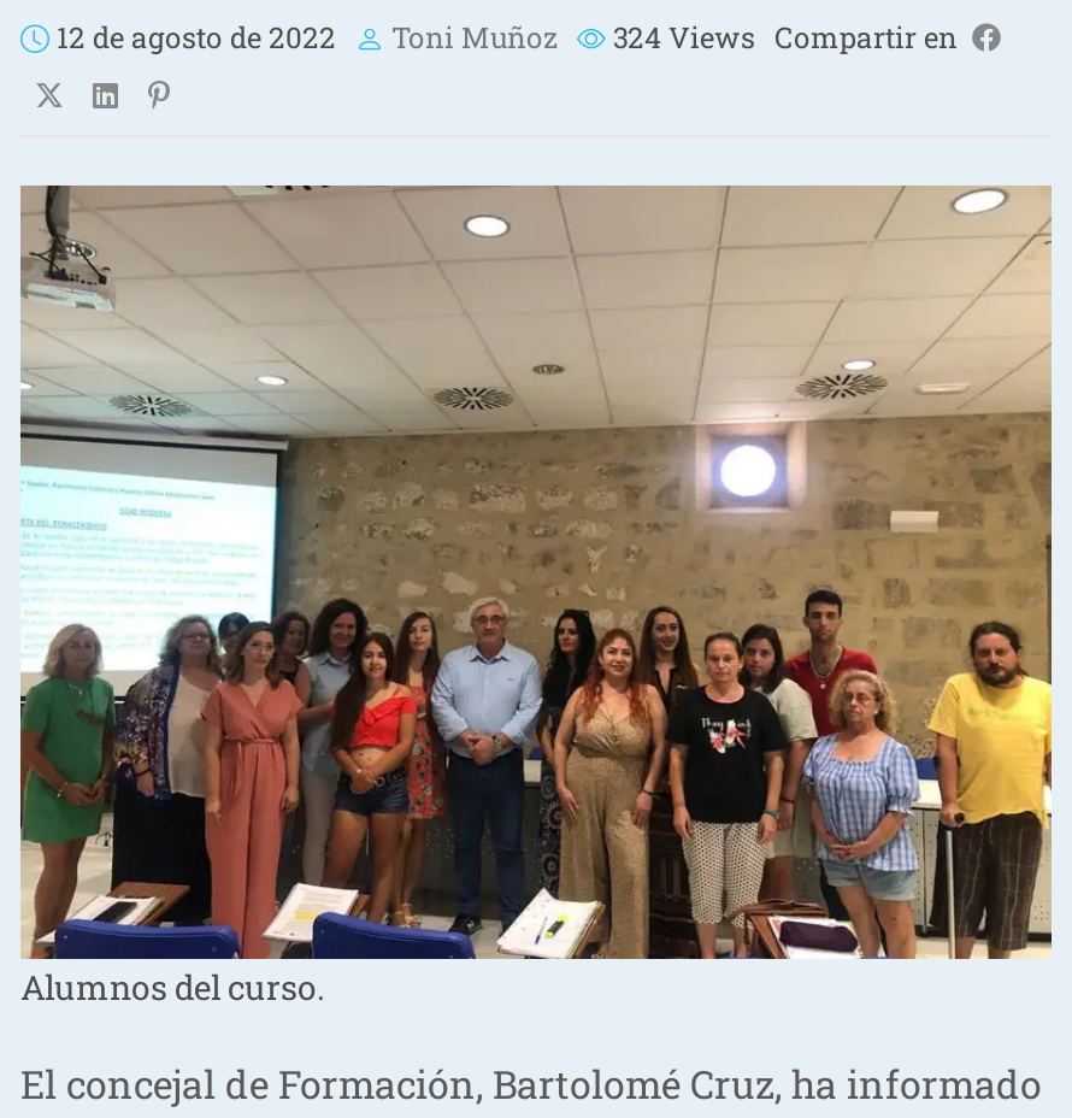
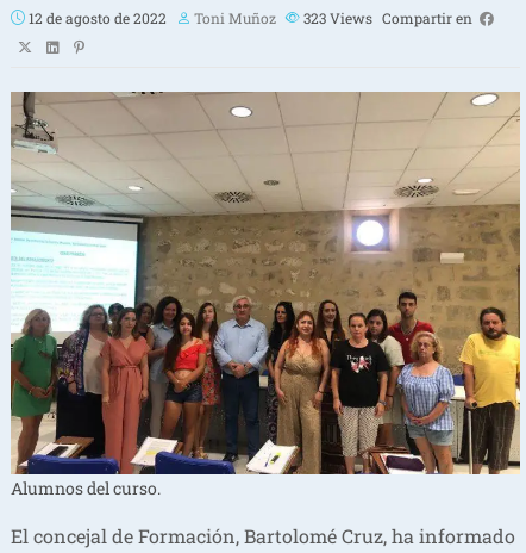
[606,16,958,55] 324 Views Compartir en -> [300,8,472,27] 323 Views Compartir en

